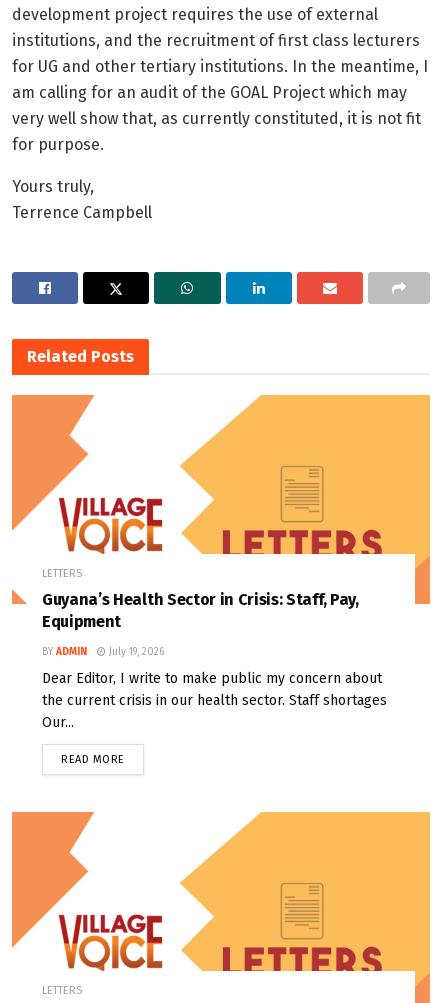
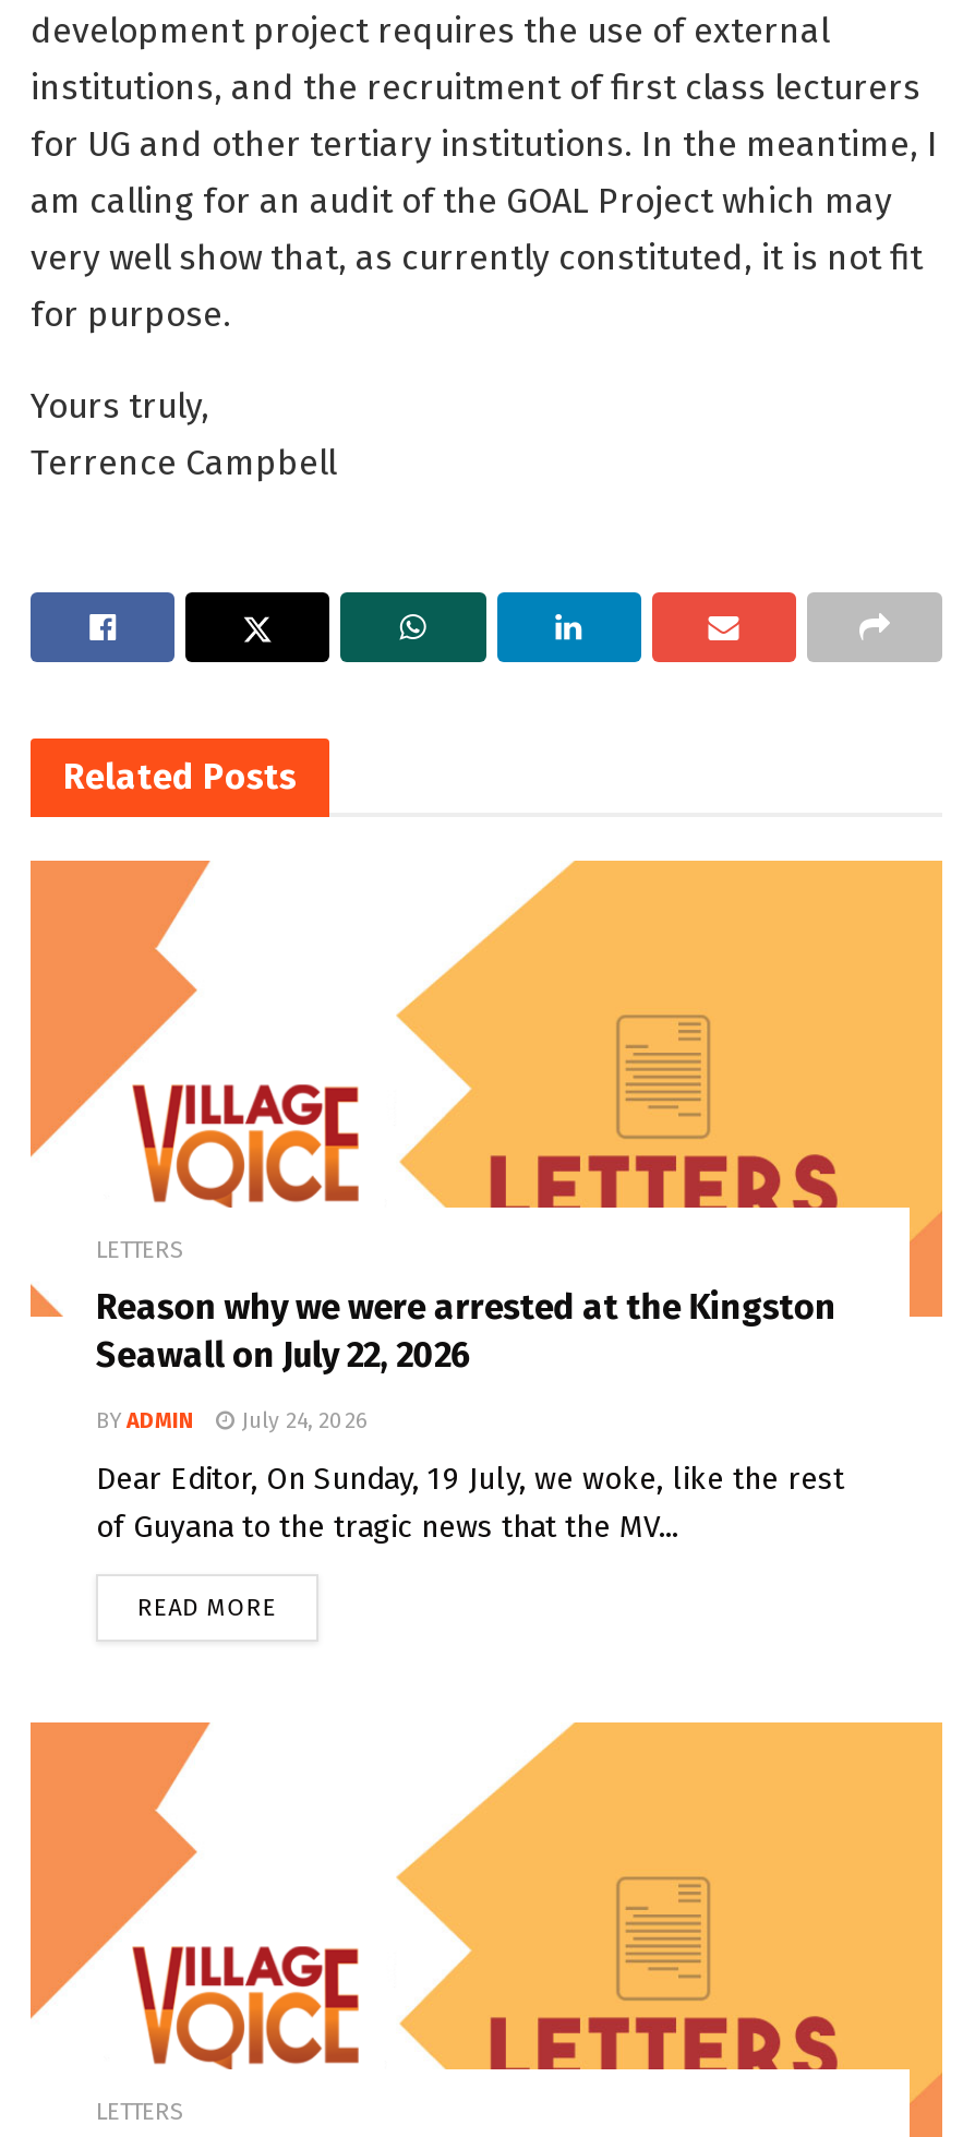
[42,590,359,631] Guyana’s Health Sector in Crisis: Staff, Pay, | Equipment -> [96,1286,836,1376] Reason why we were arrested at the Kingston | Seawall on July 22, 2026
[42,646,164,658] BY ADMIN July 19, 2026 -> [96,1408,366,1434] BY ADMIN July 24, 2026
[42,670,387,731] Dear Editor, I write to make public my concern about | the current crisis in our health sector. Staff shortages | Our... -> [96,1461,844,1546] Dear Editor, On Sunday, 19 July, we woke, like the rest | of Guyana to the tragic news that the MV...

